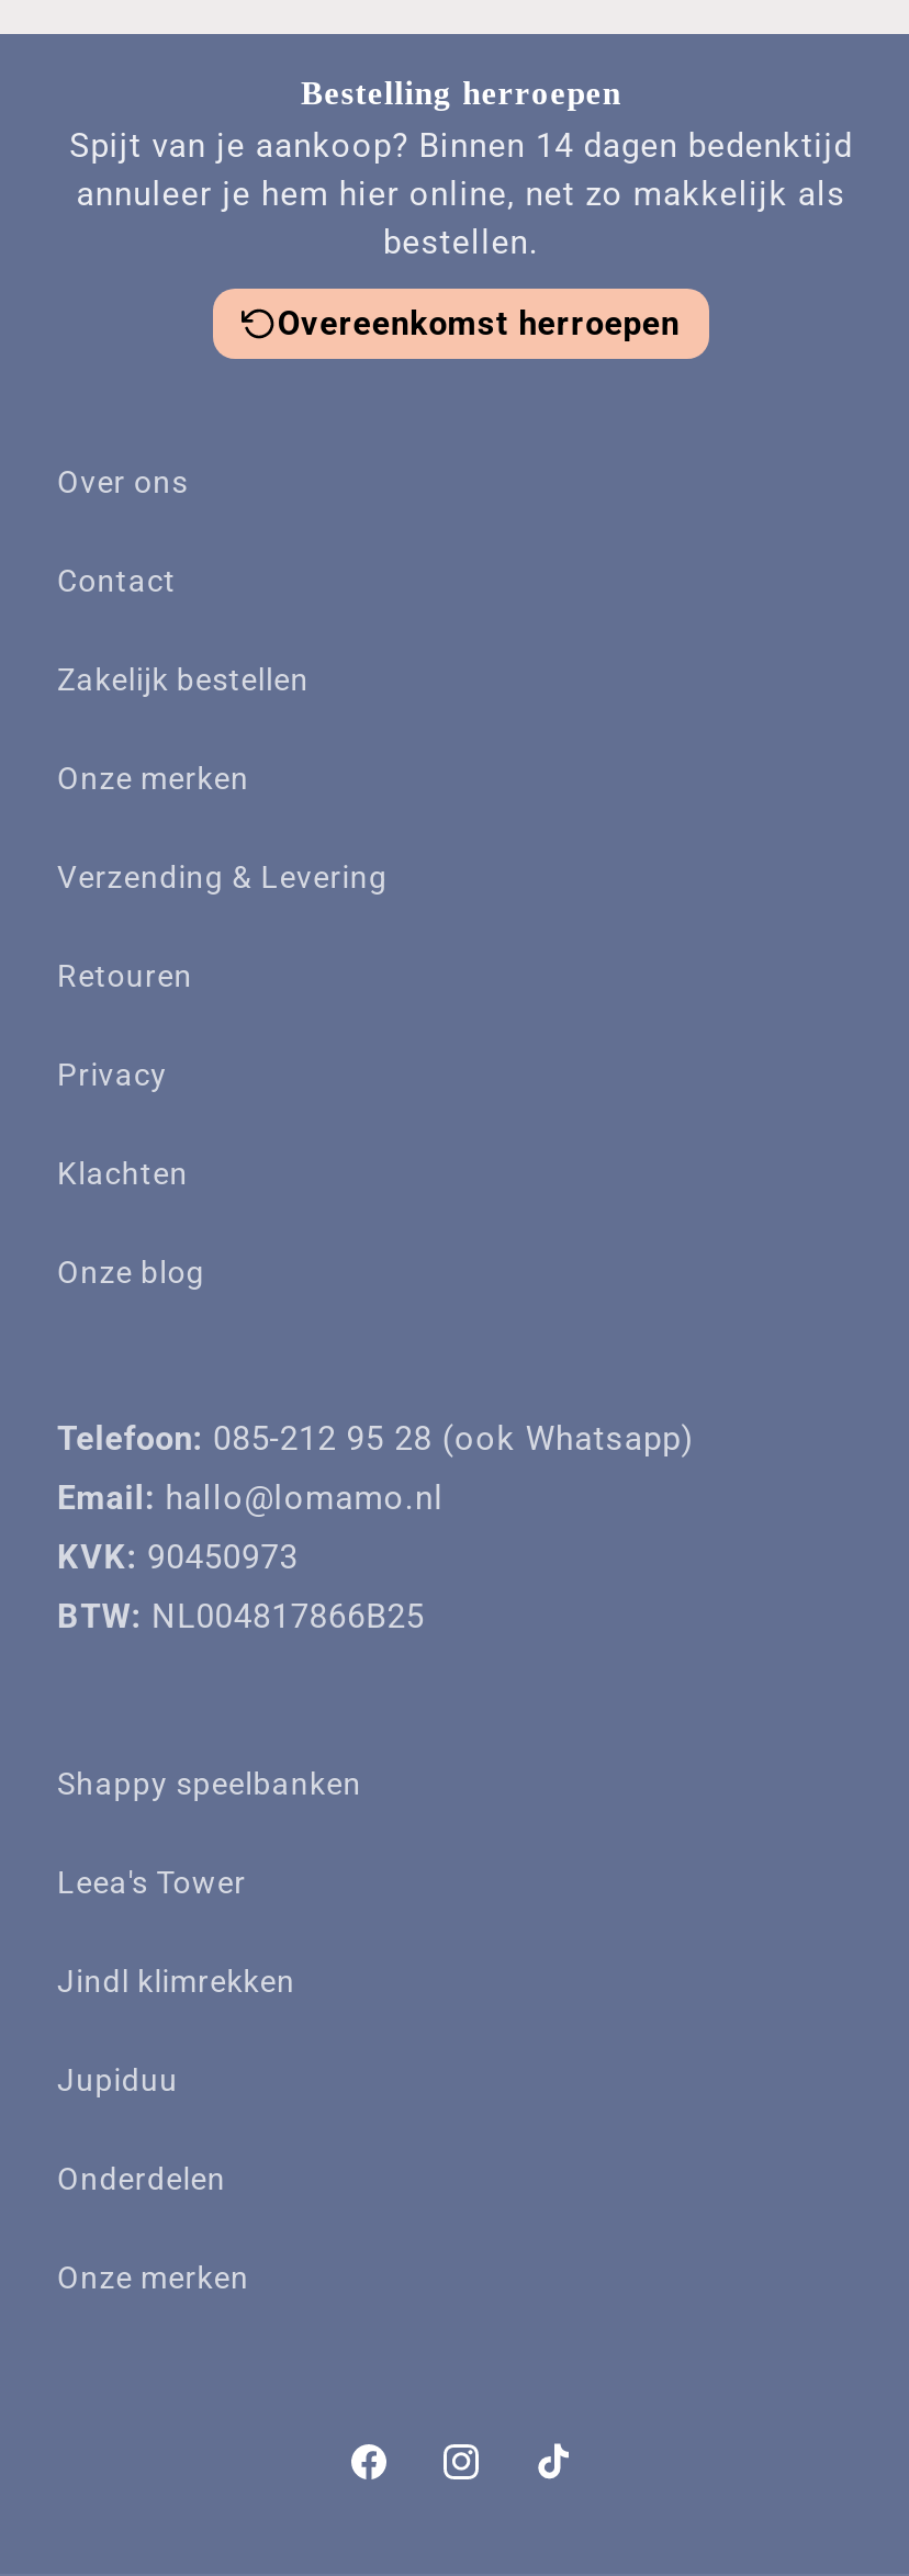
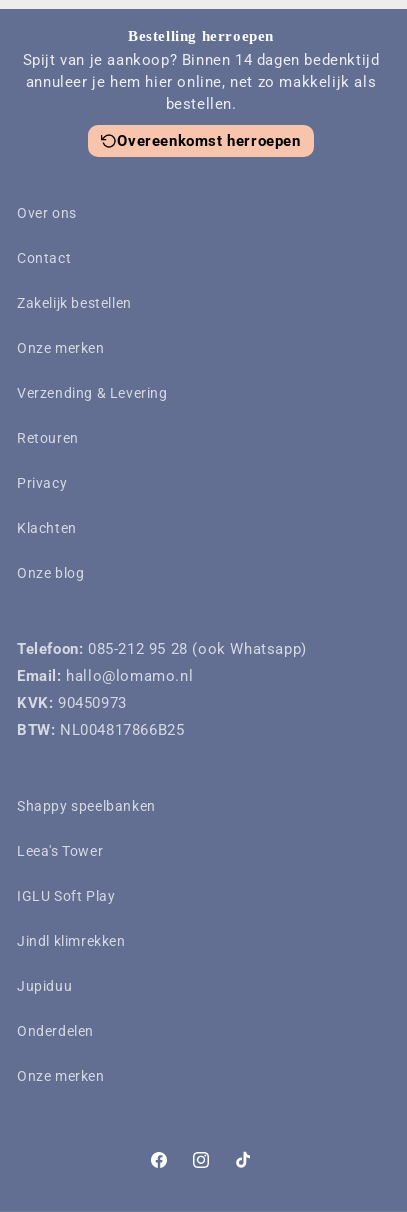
none -> [17,888,115,904] IGLU Soft Play

